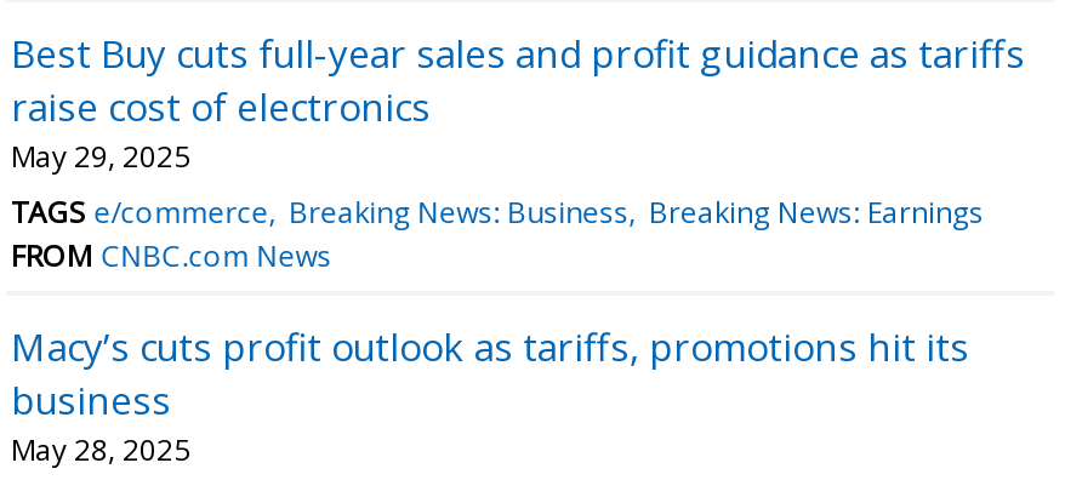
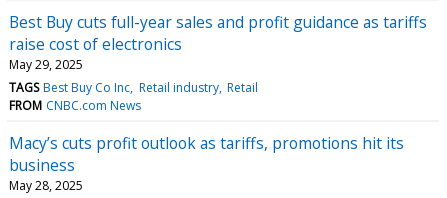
[11,191,983,232] TAGS e/commerce Breaking News: Business Breaking News: Earnings -> [9,79,258,96] TAGS Best Buy Co Inc Retail industry Retail

